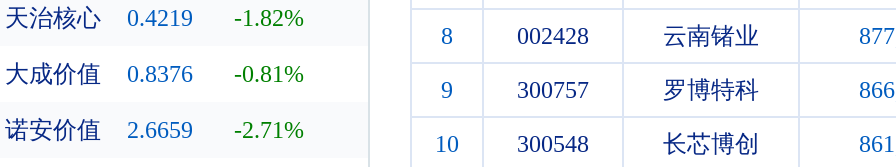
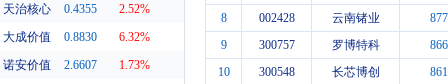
[127,4,193,32] 0.4219 -> [63,2,96,16] 0.4355
[234,4,304,32] -1.82% -> [119,2,150,16] 2.52%
[127,60,193,88] 0.8376 -> [63,30,96,44] 0.8830
[234,60,304,88] -0.81% -> [119,30,150,44] 6.32%
[127,116,193,144] 2.6659 -> [63,58,96,72] 2.6607
[234,116,304,144] -2.71% -> [119,58,150,72] 1.73%

